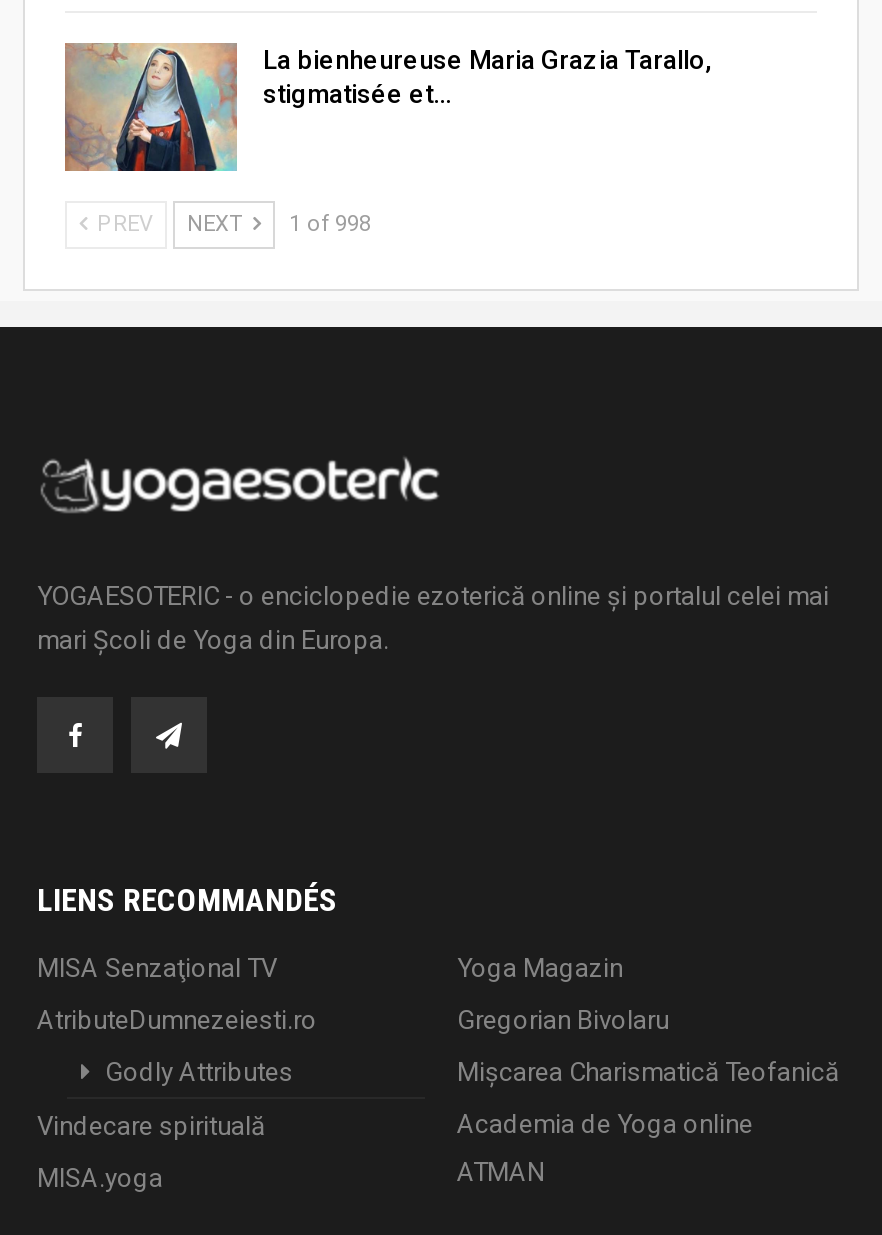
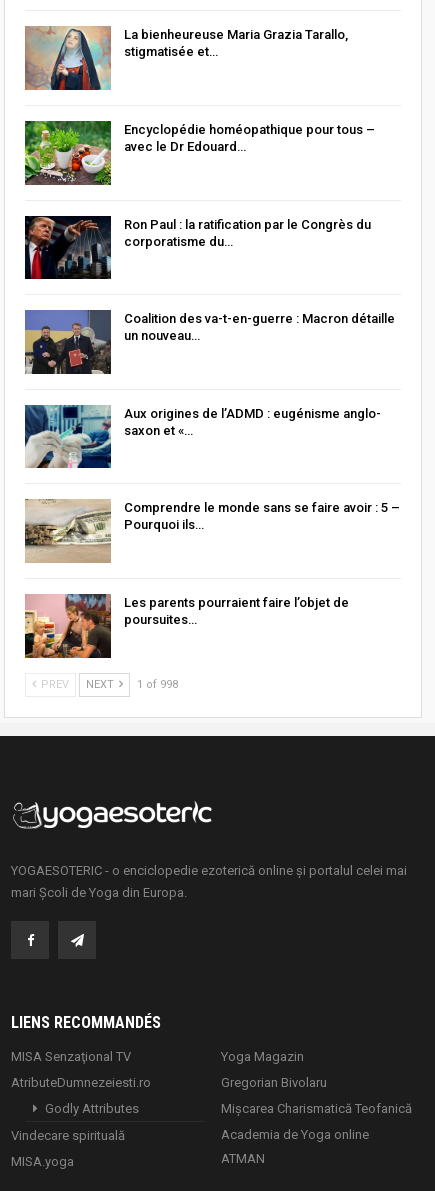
none -> [24,120,375,186] [image] | Encyclopédie homéopathique pour tous – | avec le Dr Edouard…
none -> [24,215,371,280] [image] | Ron Paul : la ratification par le Congrès du | corporatisme du…
none -> [24,309,395,375] [image] | Coalition des va-t-en-guerre : Macron détaille | un nouveau…
none -> [24,404,381,469] [image] | Aux origines de l’ADMD : eugénisme anglo- | saxon et «…
none -> [24,498,400,564] [image] | Comprendre le monde sans se faire avoir : 5 – | Pourquoi ils…
none -> [24,593,349,659] [image] | Les parents pourraient faire l’objet de | poursuites…

